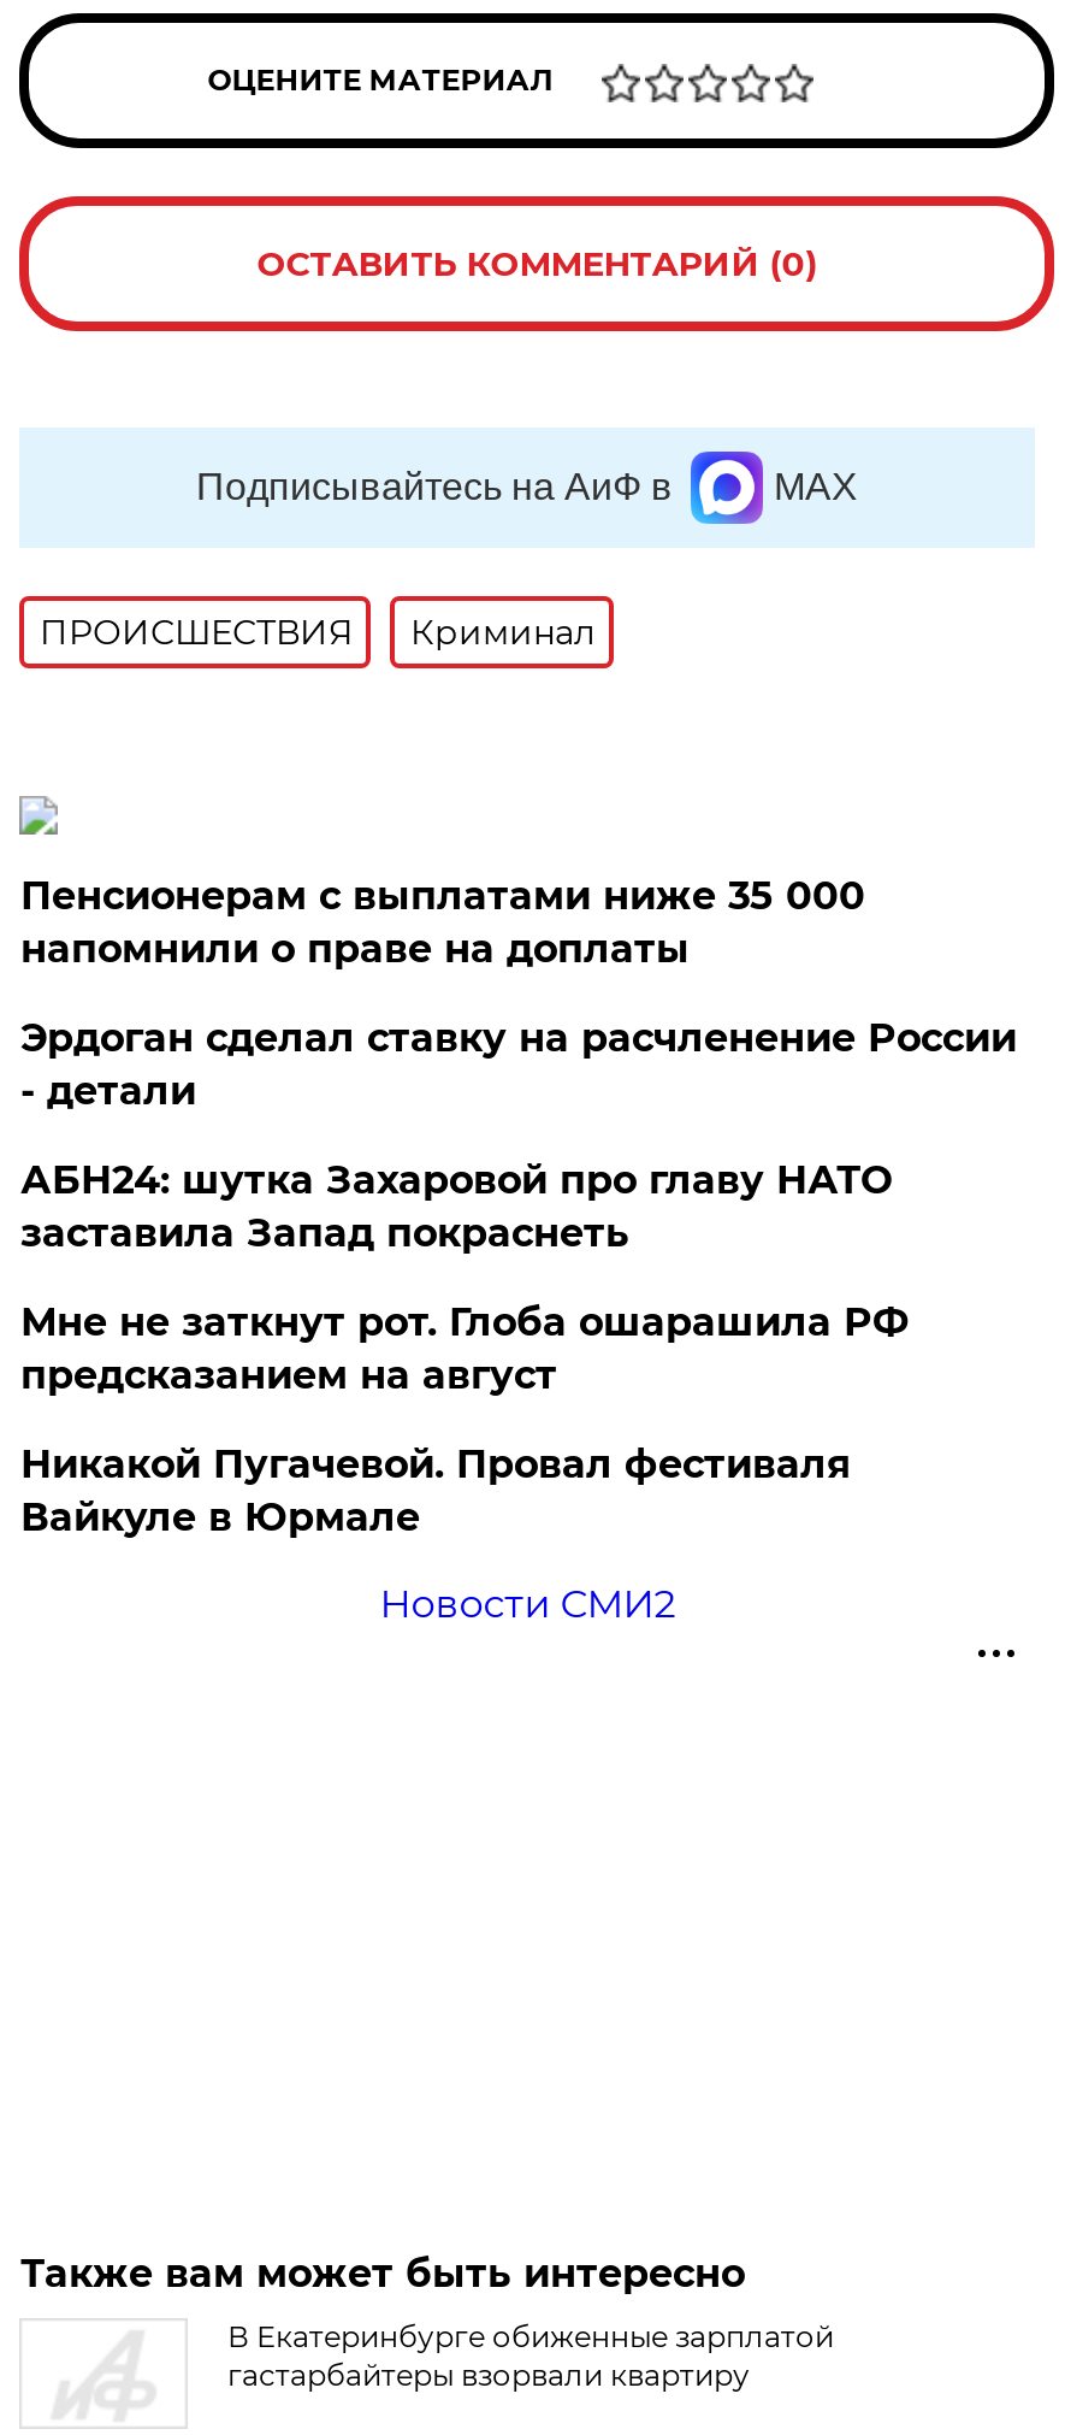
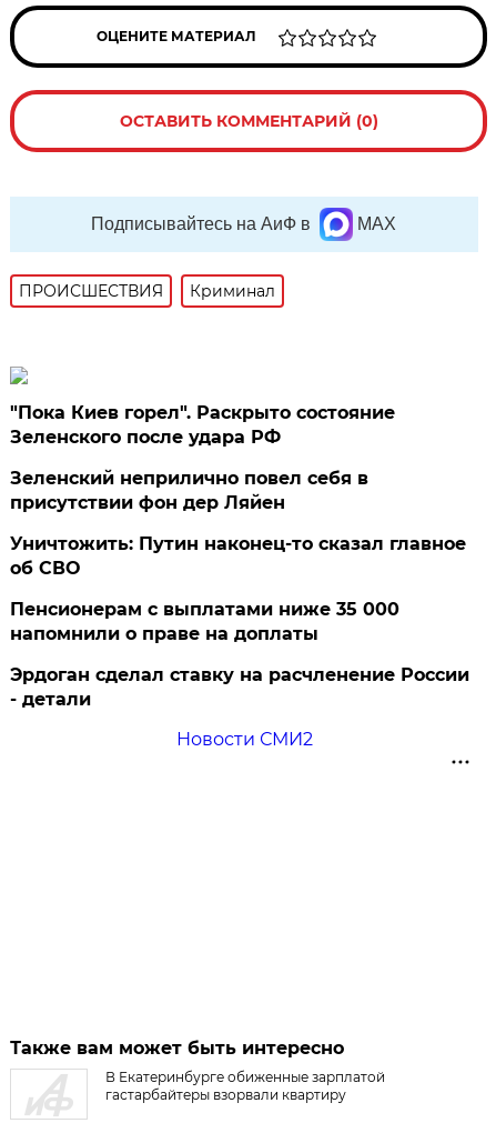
none -> [10,402,466,579] "Пока Киев горел". Раскрыто состояние | Зеленского после удара РФ | Зеленский неприлично повел cебя в | присутствии фон дер Ляйен | Уничтожить: Путин наконец-то сказал главное | об СВО
moved [20,873,1017,1114] -> [10,599,470,710]: Пенсионерам с выплатами ниже 35 000 | напомнили о праве на доплаты | Эрдоган сделал ставку на расчленение России | - детали
[20,1157,908,1540] АБН24: шутка Захаровой про главу НАТО | заставила Запад покраснеть | Мне не заткнут рот. Глоба ошарашила РФ | предсказанием на август | Никакой Пугачевой. Провал фестиваля | Вайкуле в Юрмале -> none

